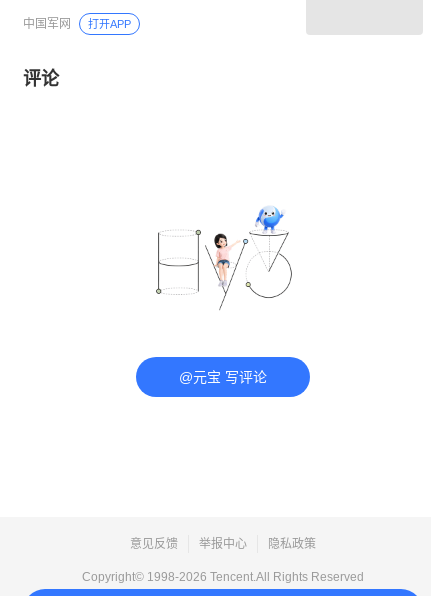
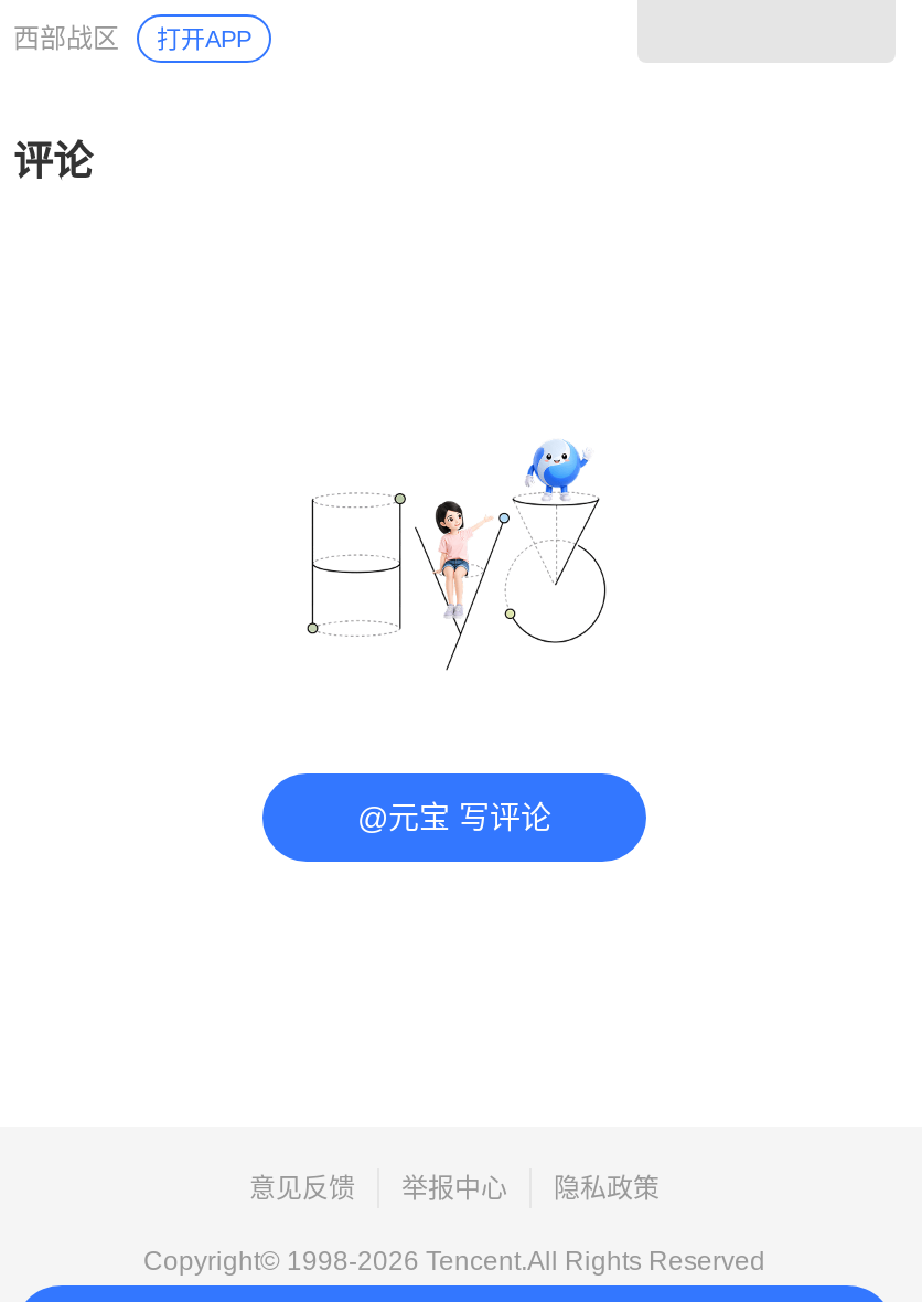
[23,17,71,31] 中国军网 -> [13,24,119,55] 西部战区

